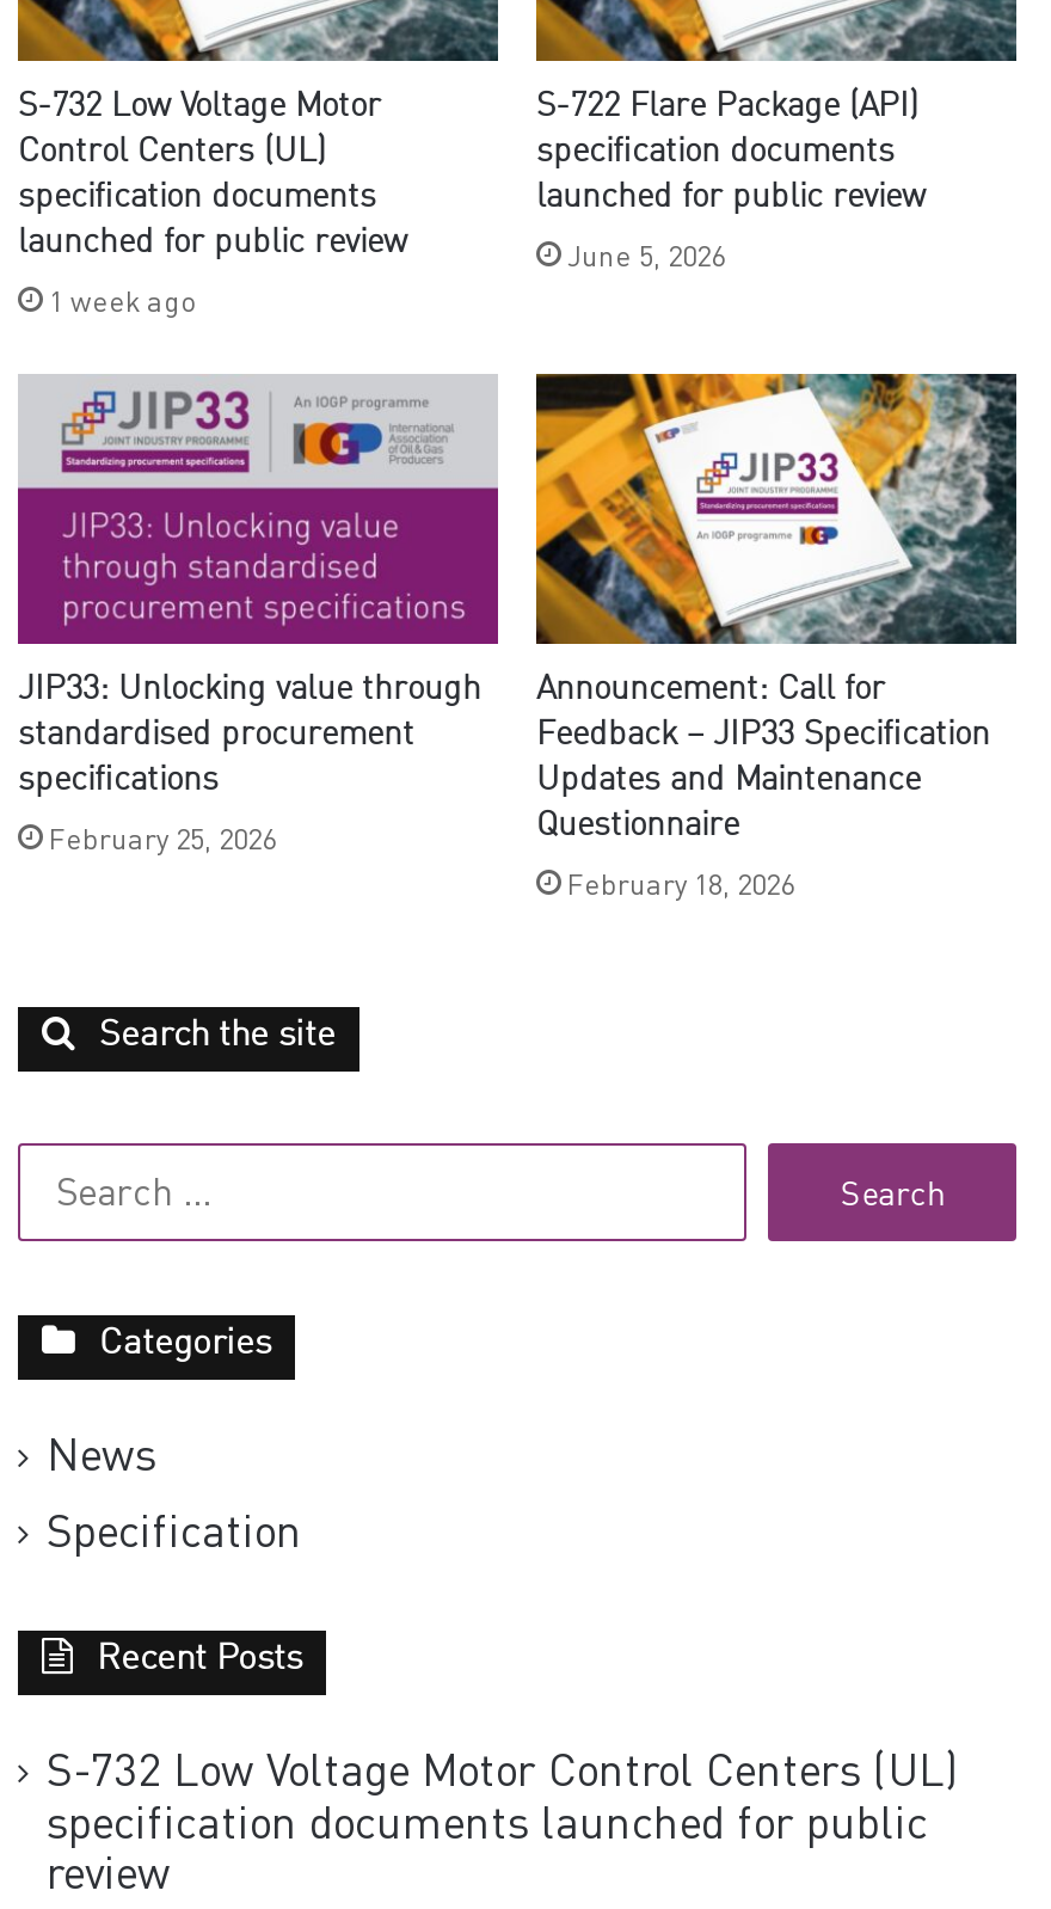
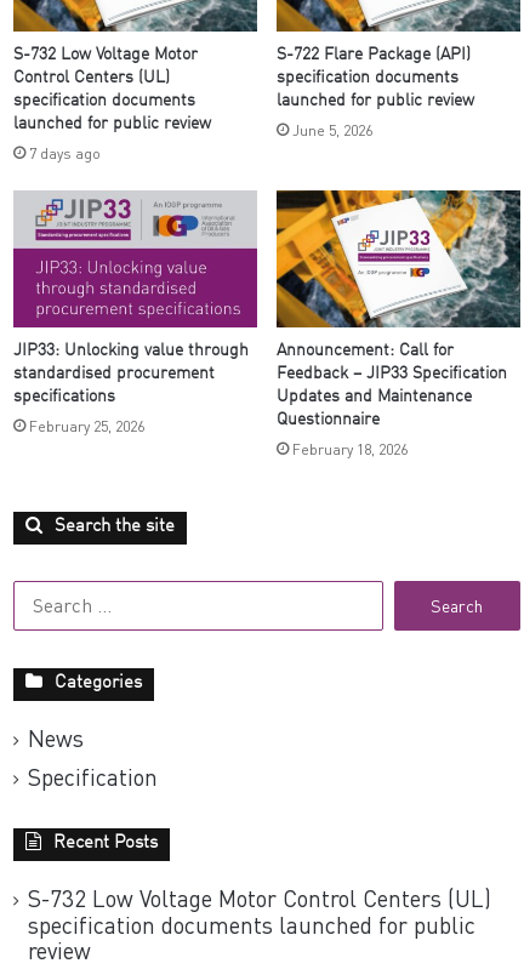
[49,284,197,320] 1 week ago -> [29,144,101,162] 7 days ago

